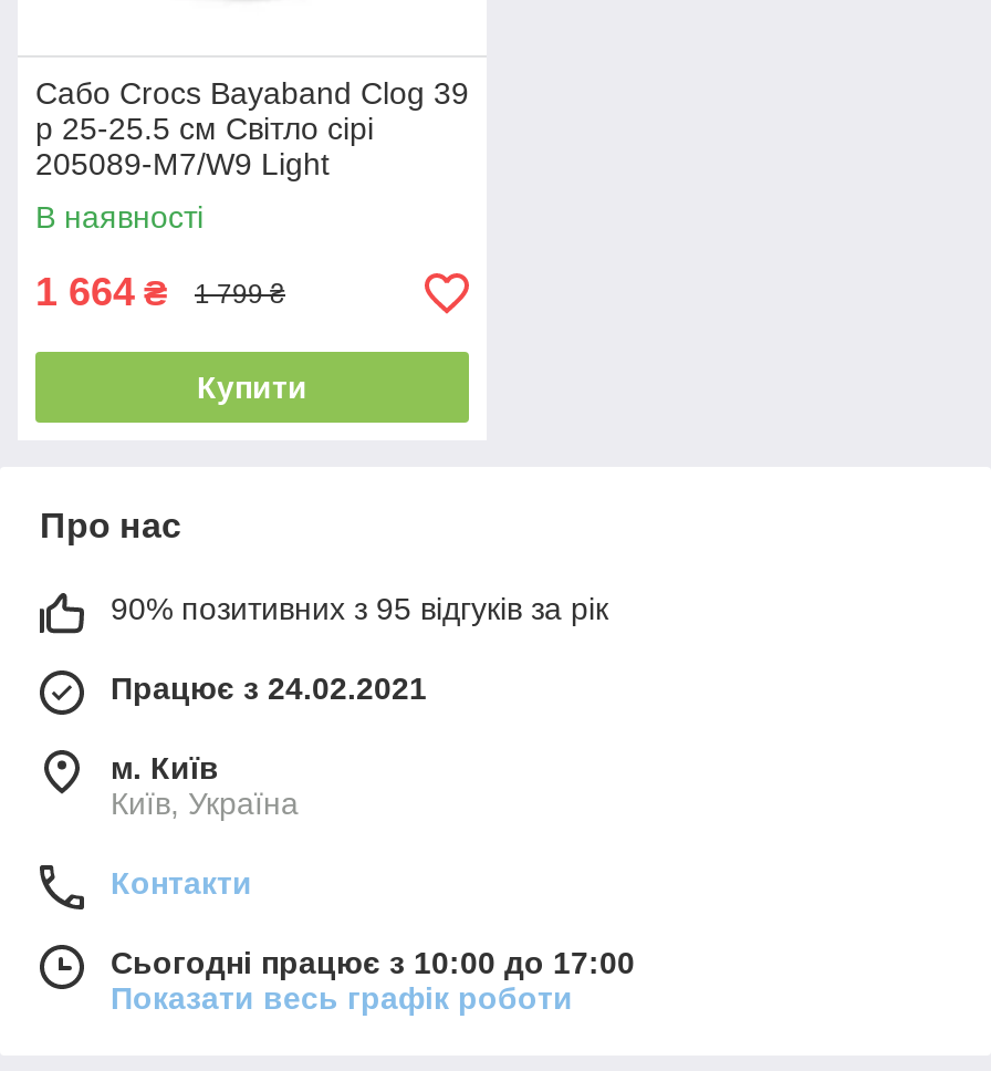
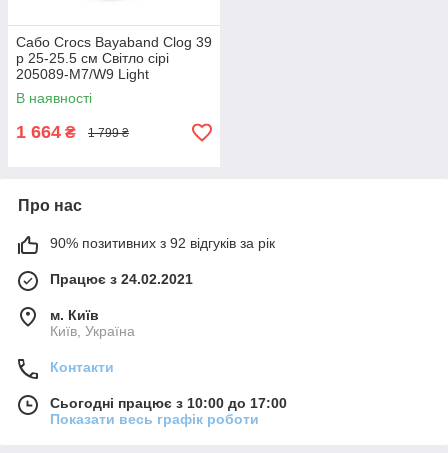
[197,371,307,406] Купити -> none
[111,592,608,627] 90% позитивних з 95 відгуків за рік -> [50,235,275,251] 90% позитивних з 92 відгуків за рік

